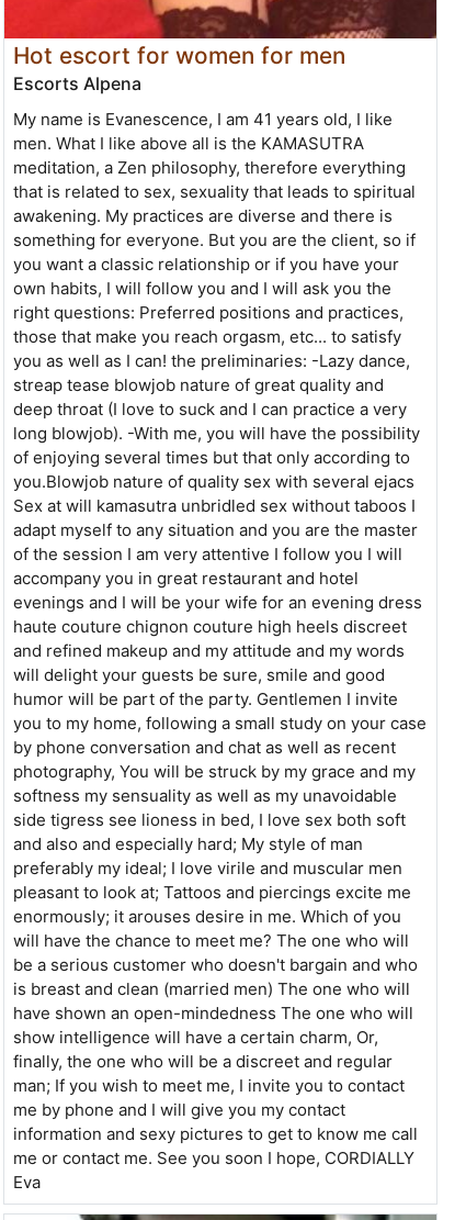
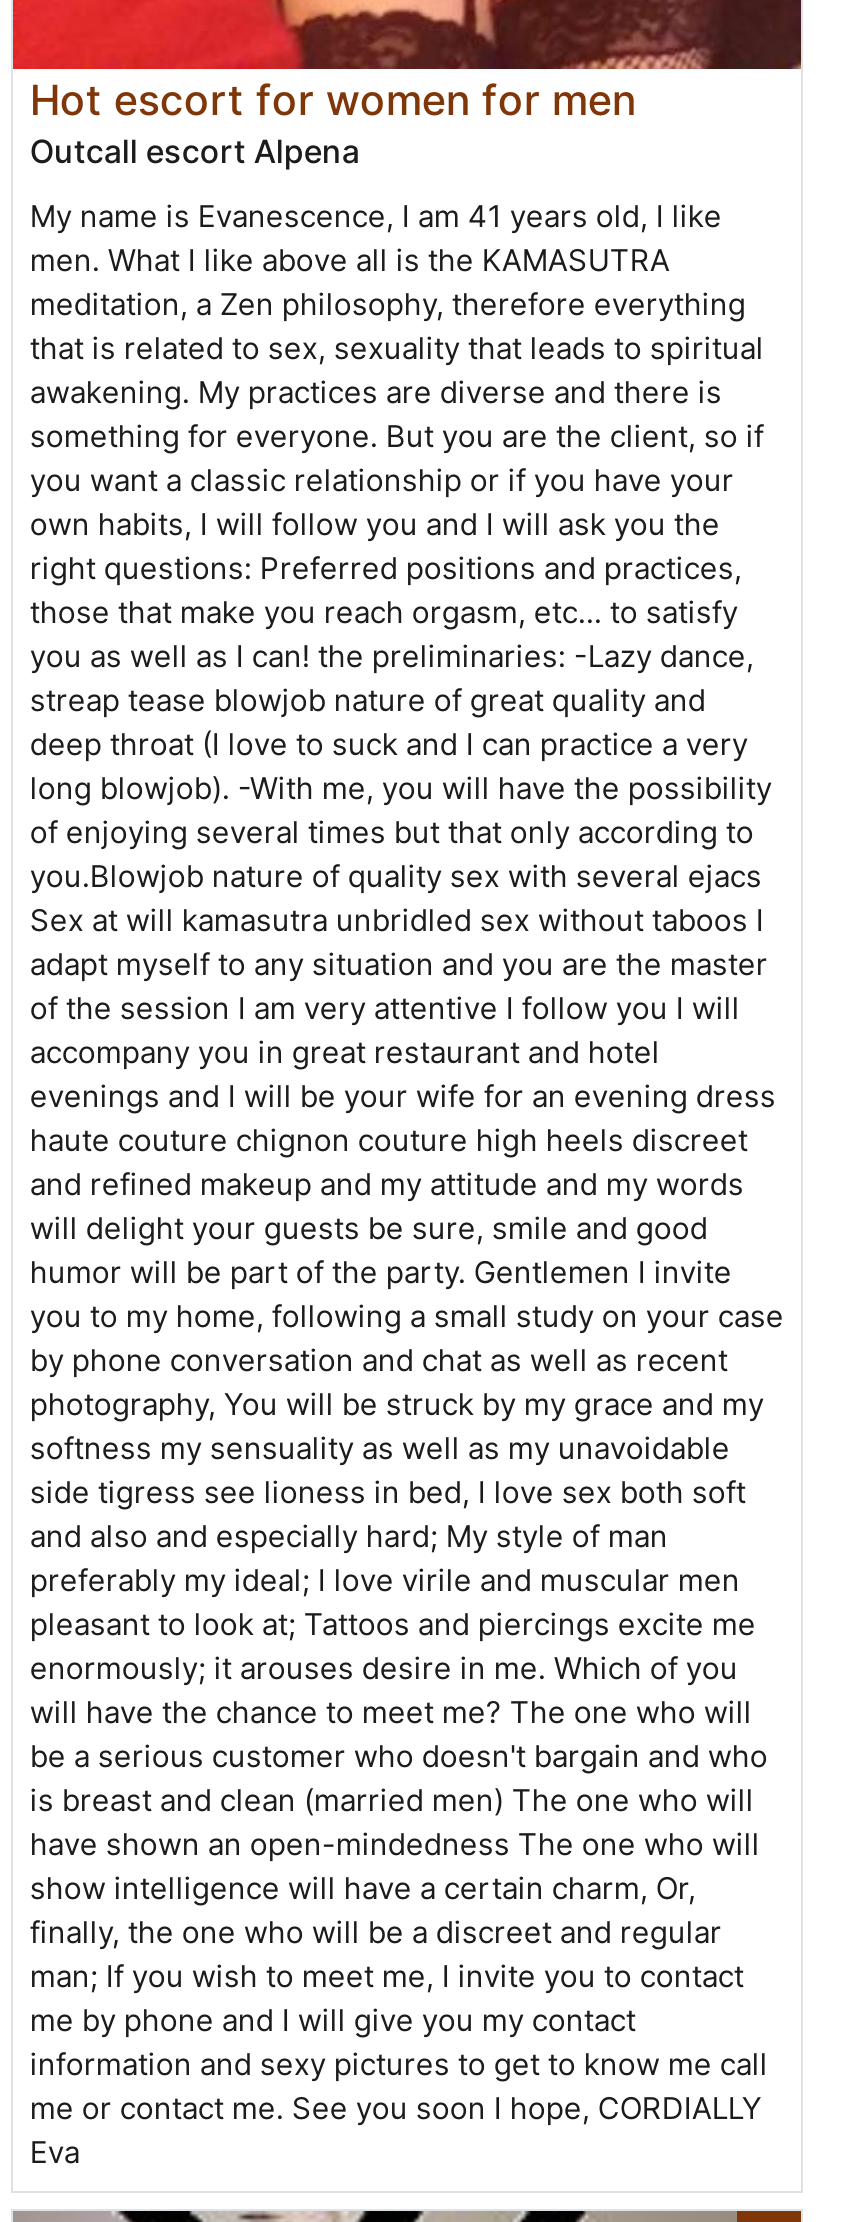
[14,72,142,94] Escorts Alpena -> [30,131,360,171] Outcall escort Alpena

